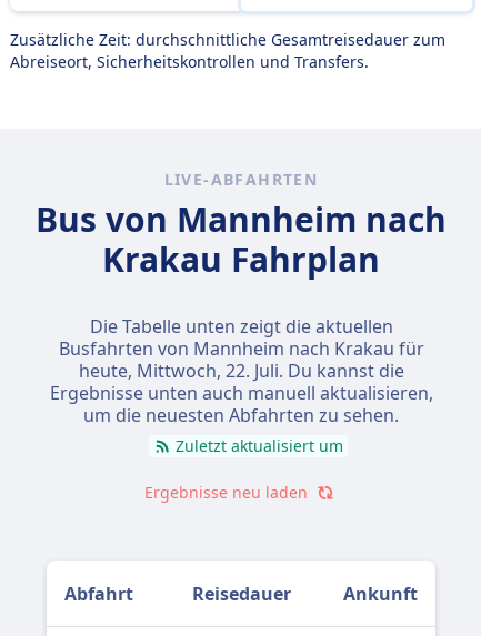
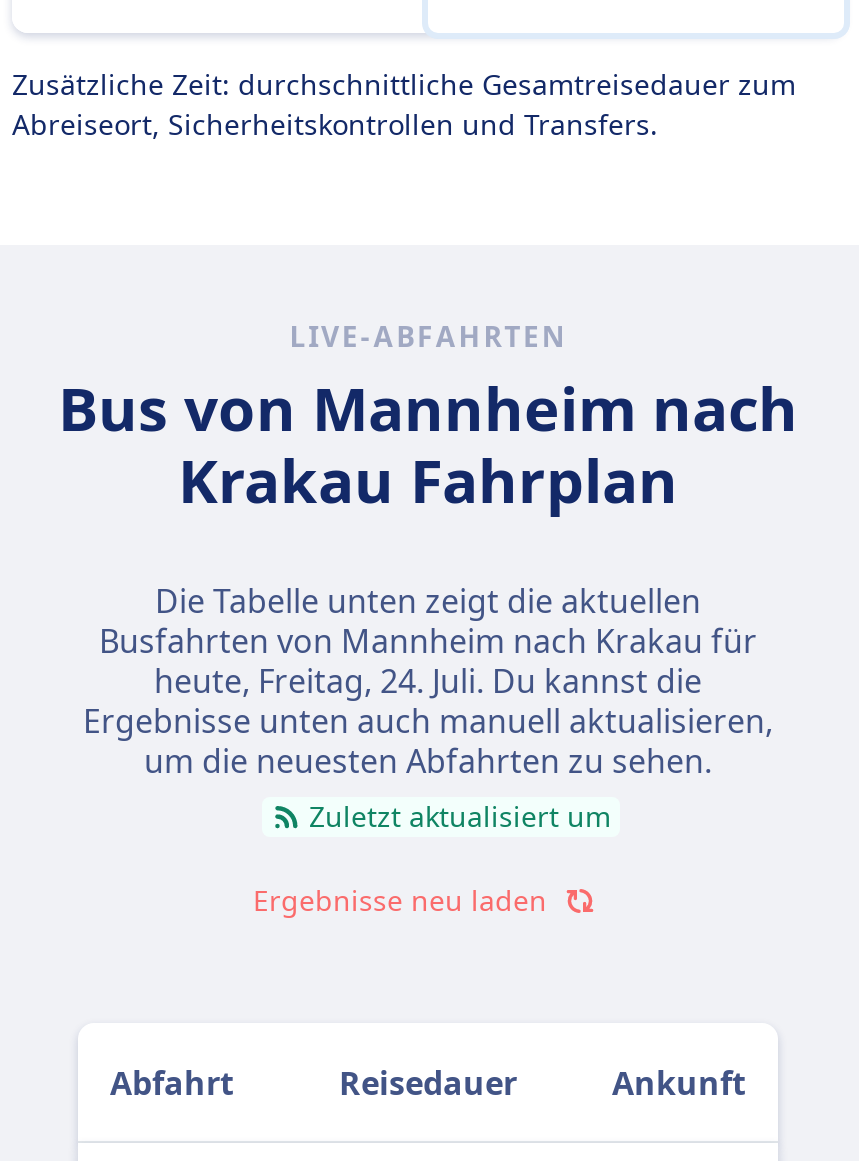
[78,359,404,383] heute, Mittwoch, 22. Juli. Du kannst die -> [154,659,702,703] heute, Freitag, 24. Juli. Du kannst die

